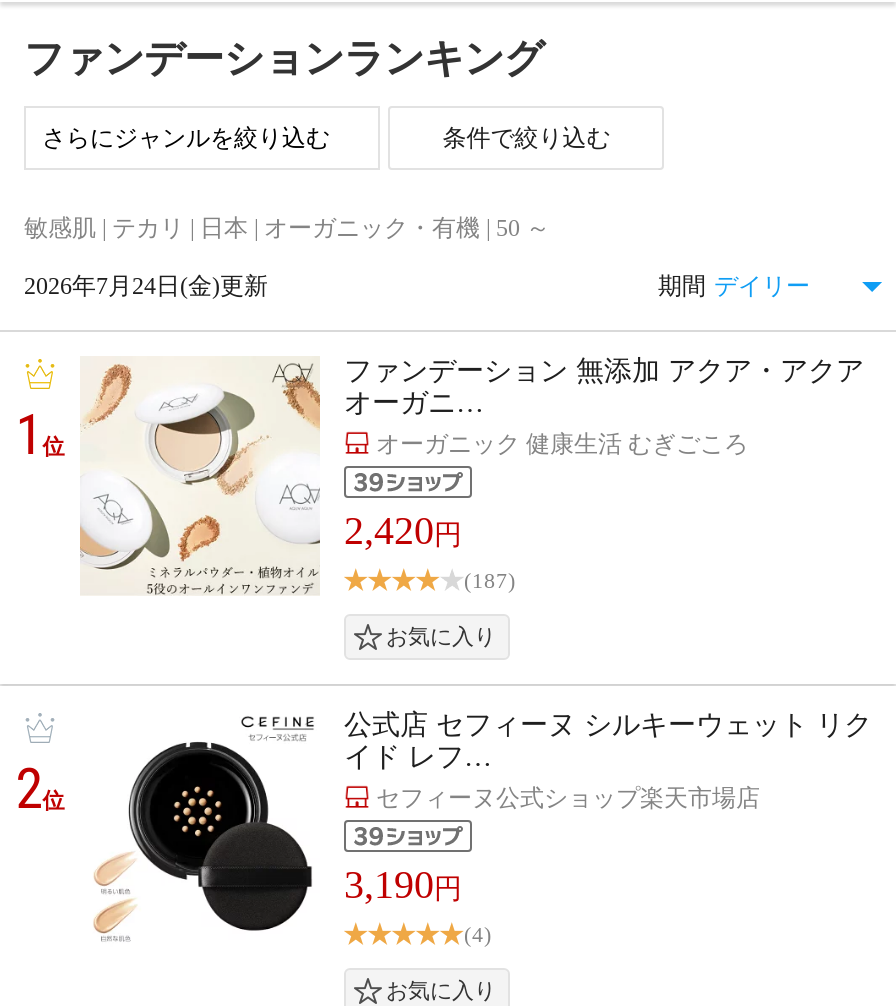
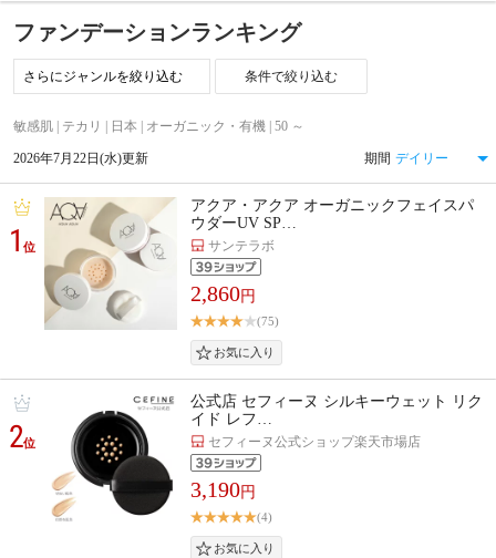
[24,272,268,300] 2026年7月24日(金)更新 -> [13,150,148,166] 2026年7月22日(水)更新
[80,356,864,594] [image] | ファンデーション 無添加 アクア・アクア | オーガニ… | オーガニック 健康生活 むぎごころ -> [43,197,474,328] [image] | アクア・アクア オーガニックフェイスパ | ウダーUV SP… | サンテラボ
[344,508,516,593] 2,420円 | (187) -> [190,281,279,328] 2,860円 | (75)

